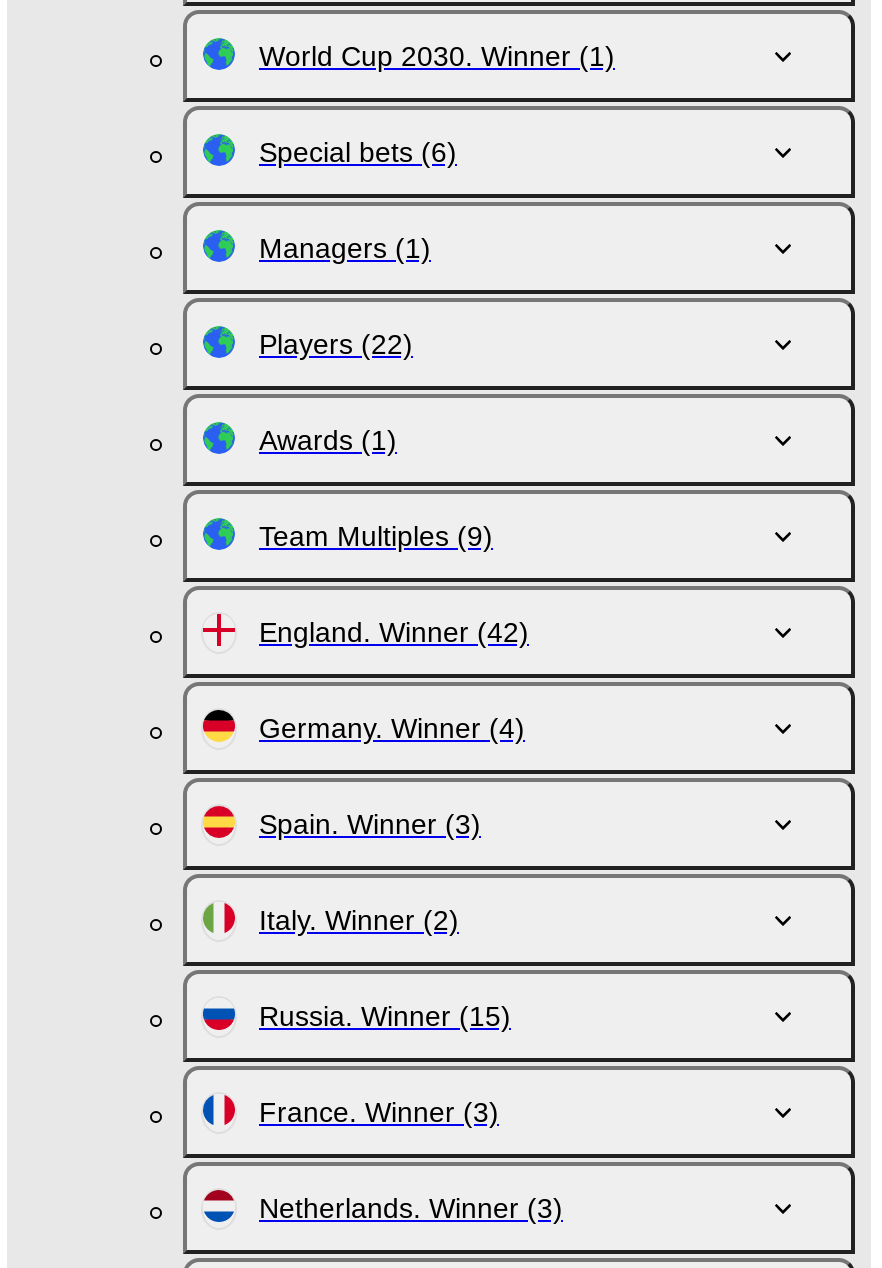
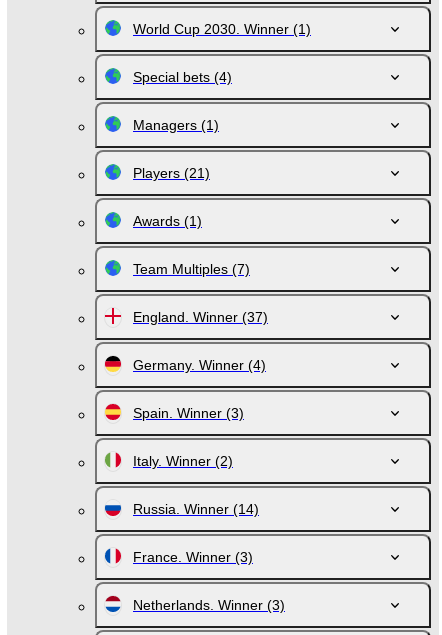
[259,136,457,168] Special bets (6) -> [133,69,232,85] Special bets (4)
[259,328,413,360] Players (22) -> [133,165,210,181] Players (21)
[259,520,493,552] Team Multiples (9) -> [133,261,250,277] Team Multiples (7)
[259,616,529,648] England. Winner (42) -> [133,309,268,325] England. Winner (37)
[259,1000,511,1032] Russia. Winner (15) -> [133,501,259,517] Russia. Winner (14)

